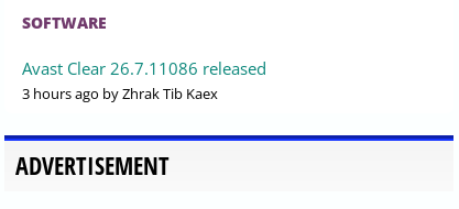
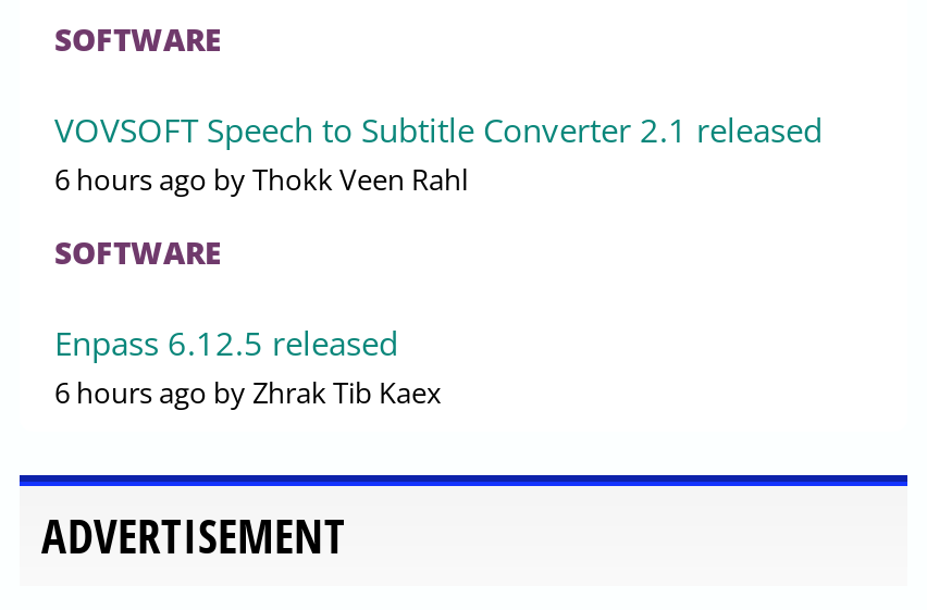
[22,57,266,103] Avast Clear 26.7.11086 released | 3 hours ago by Zhrak Tib Kaex -> [54,108,823,412] VOVSOFT Speech to Subtitle Converter 2.1 released | 6 hours ago by Thokk Veen Rahl | SOFTWARE | Enpass 6.12.5 released | 6 hours ago by Zhrak Tib Kaex

